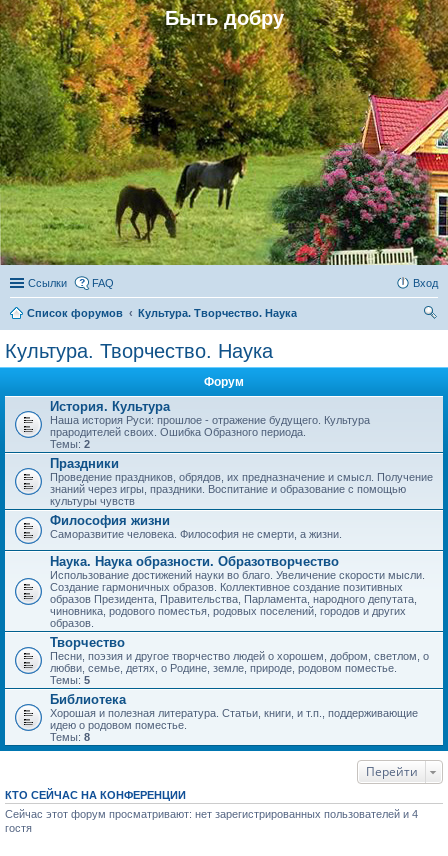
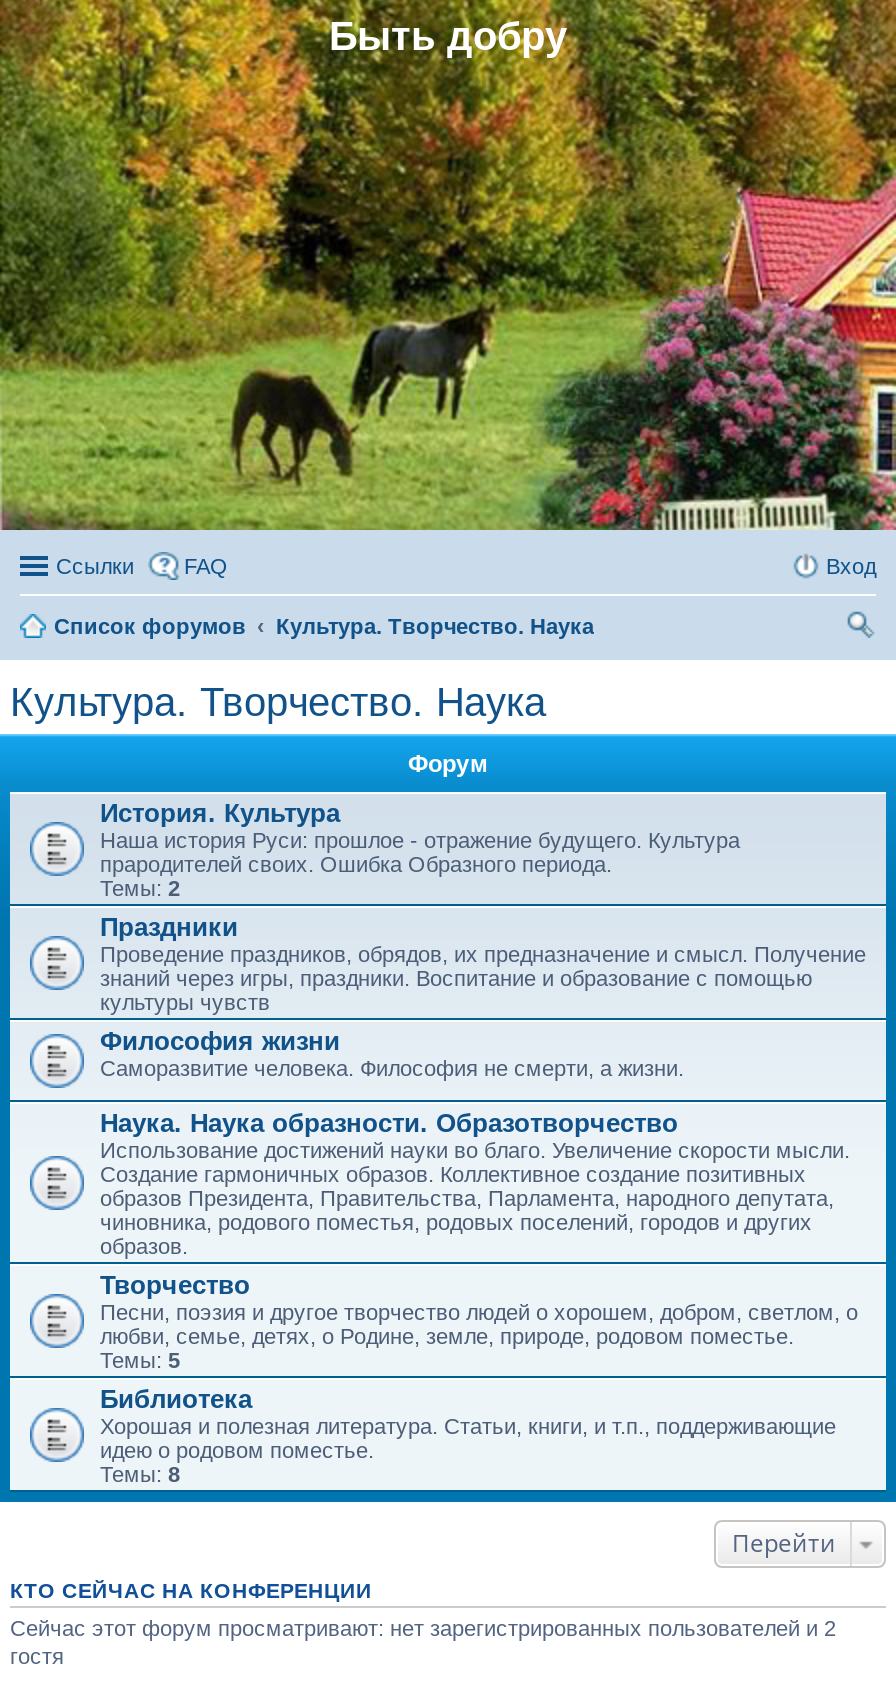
[5,808,418,820] Сейчас этот форум просматривают: нет зарегистрированных пользователей и 4 -> [10,1616,836,1640] Сейчас этот форум просматривают: нет зарегистрированных пользователей и 2

